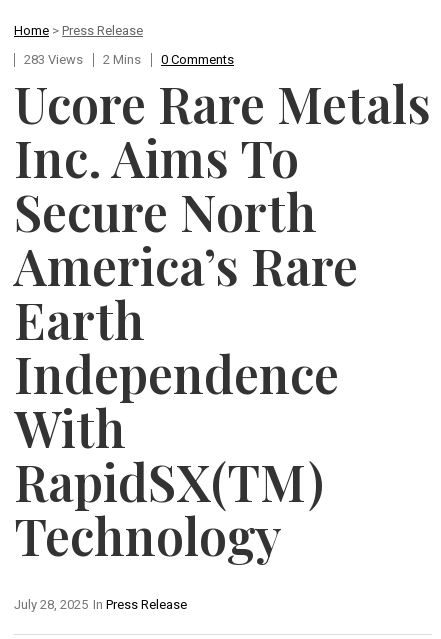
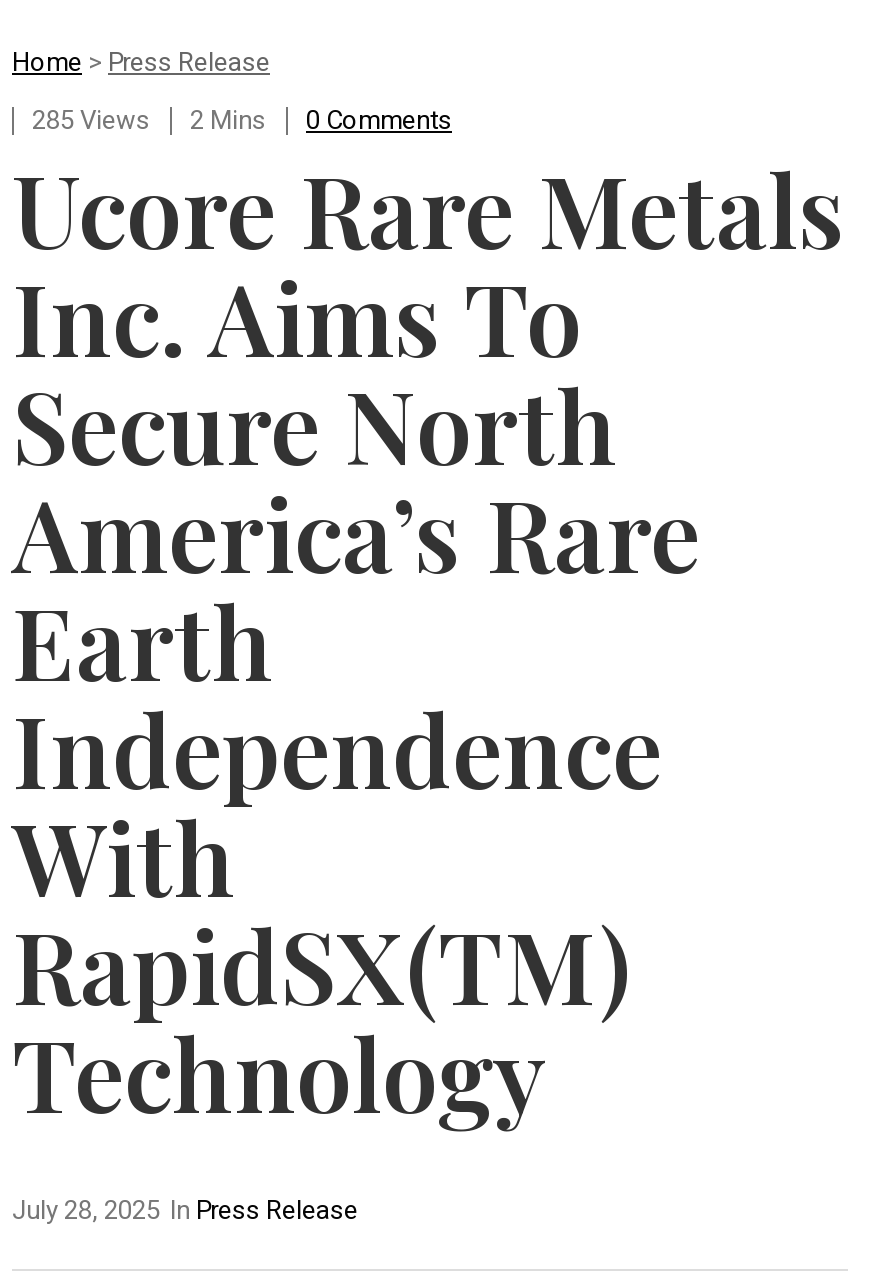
[24,52,234,67] 283 Views 2 Mins 0 Comments -> [32,105,452,135] 285 Views 2 Mins 0 Comments

